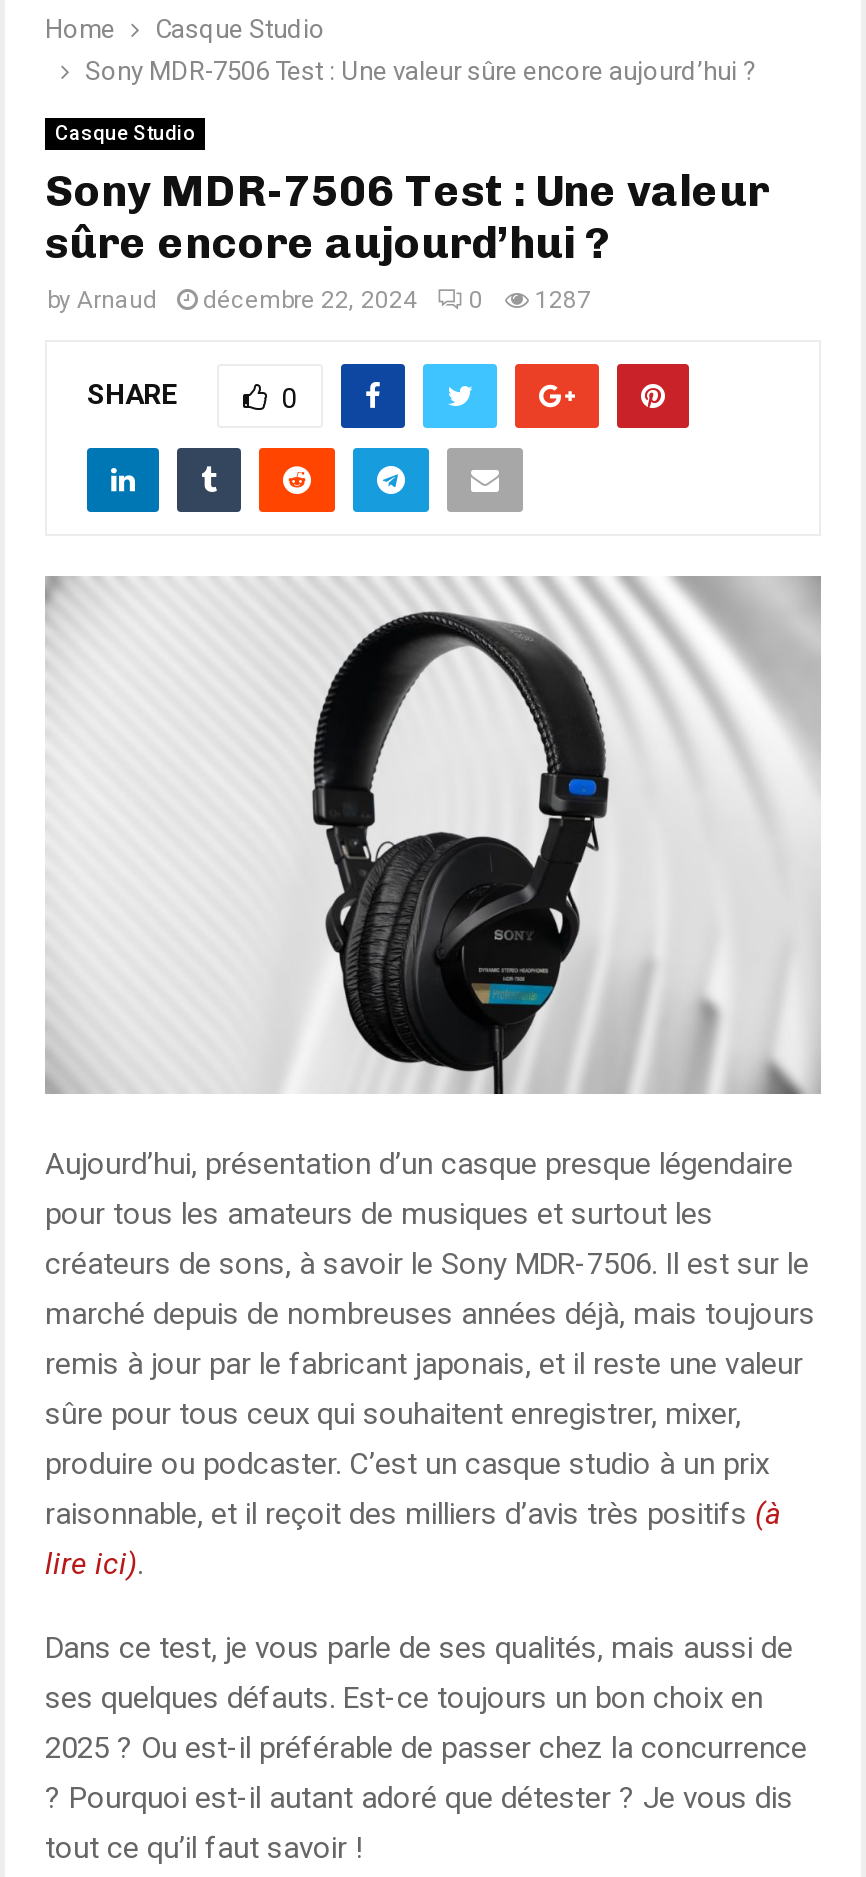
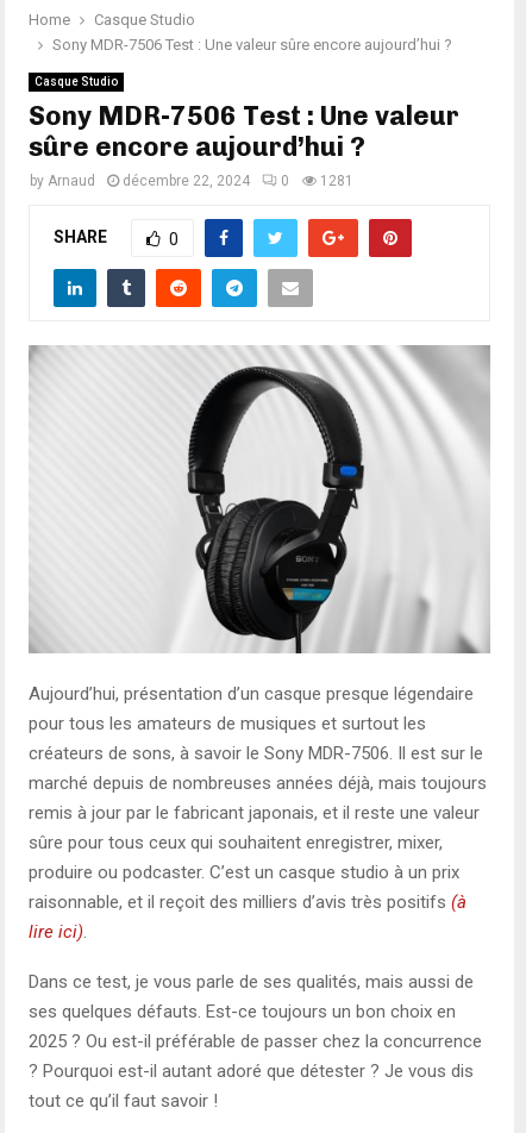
[47,286,591,314] by Arnaud décembre 22, 2024 0 1287 -> [30,173,353,189] by Arnaud décembre 22, 2024 0 1281

